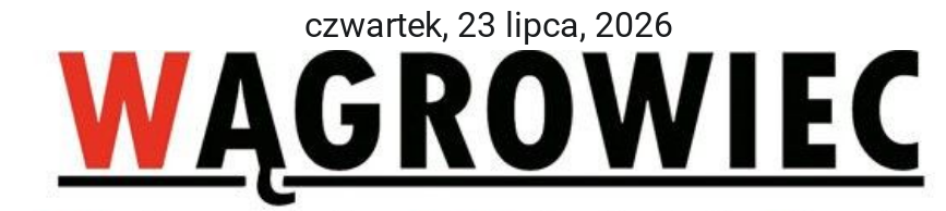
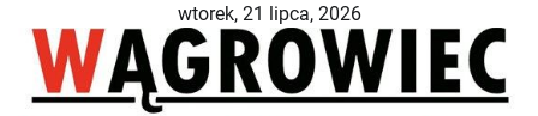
[304,4,673,46] czwartek, 23 lipca, 2026 -> [177,2,361,25] wtorek, 21 lipca, 2026

